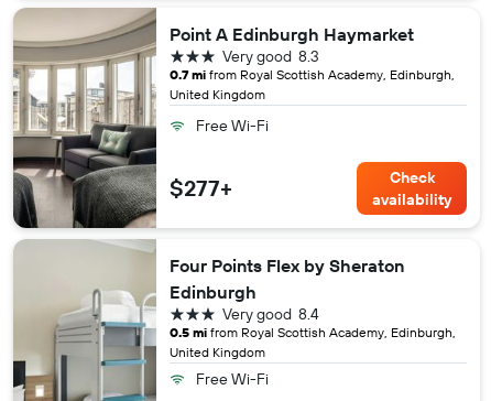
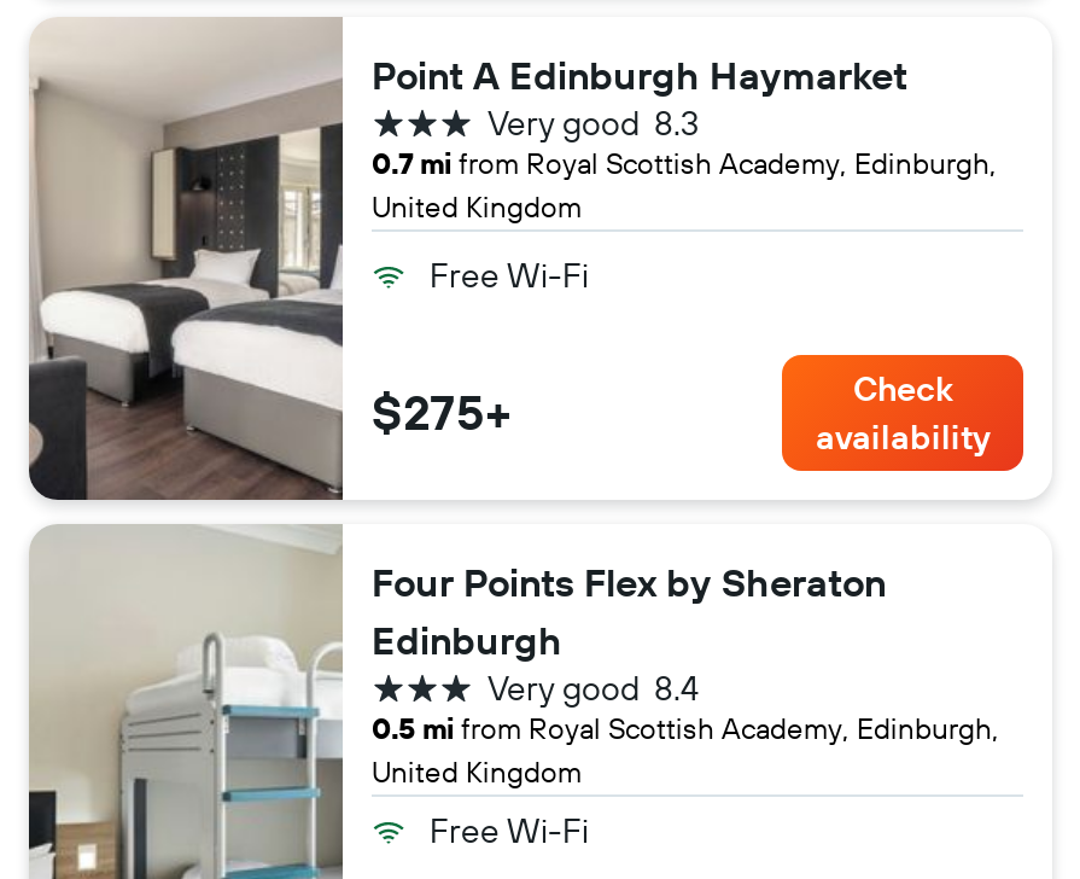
[13,9,232,229] [image] | $277+ -> [29,22,512,502] [image] | $275+

